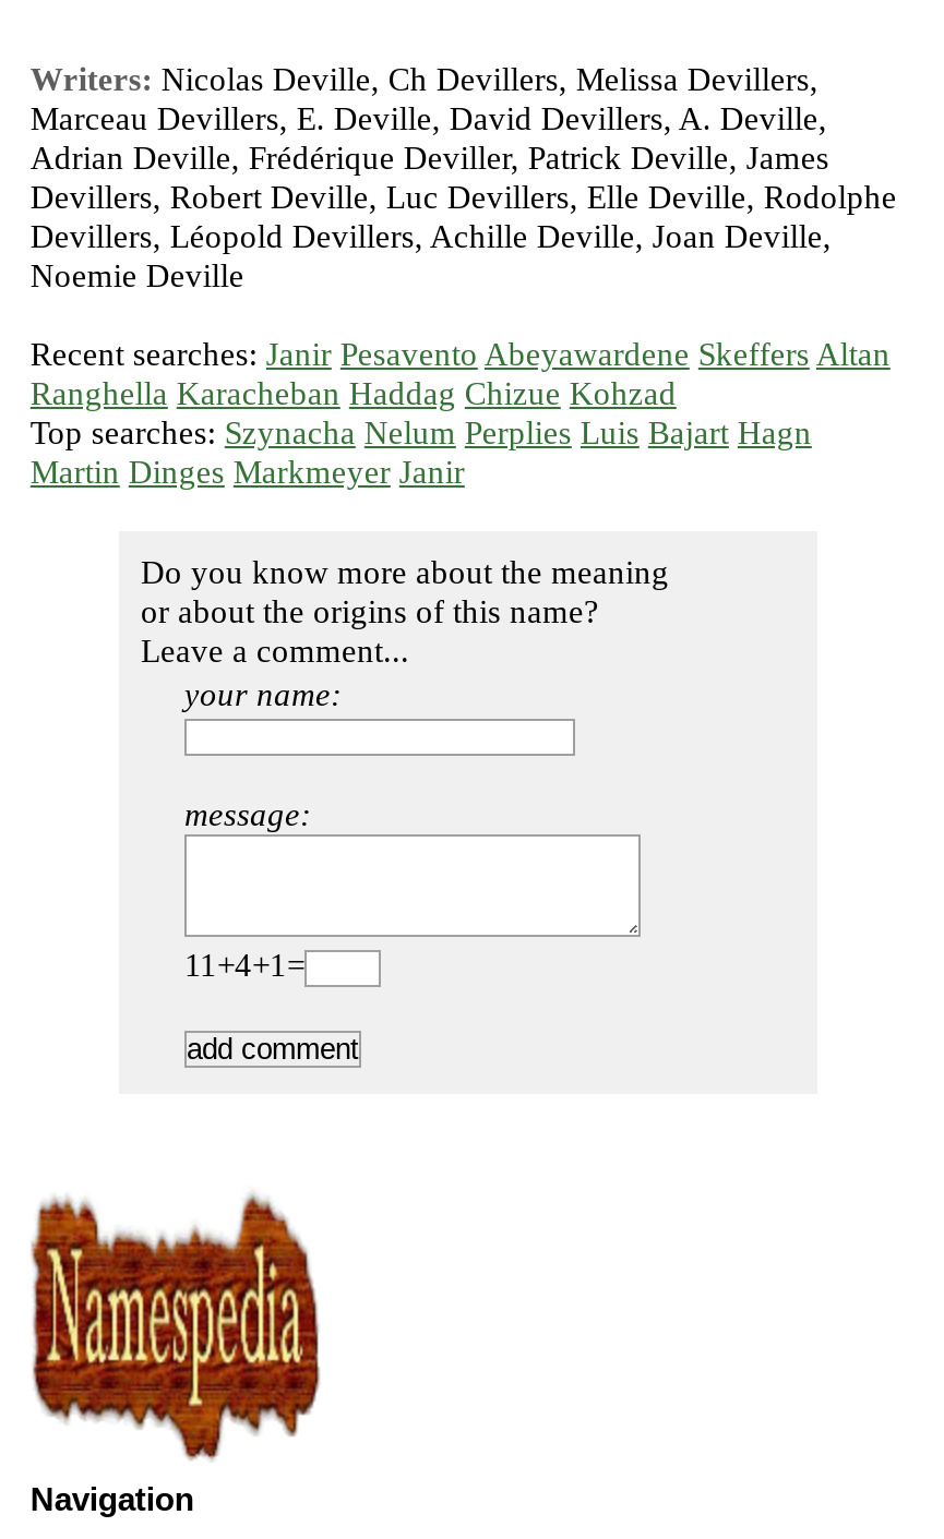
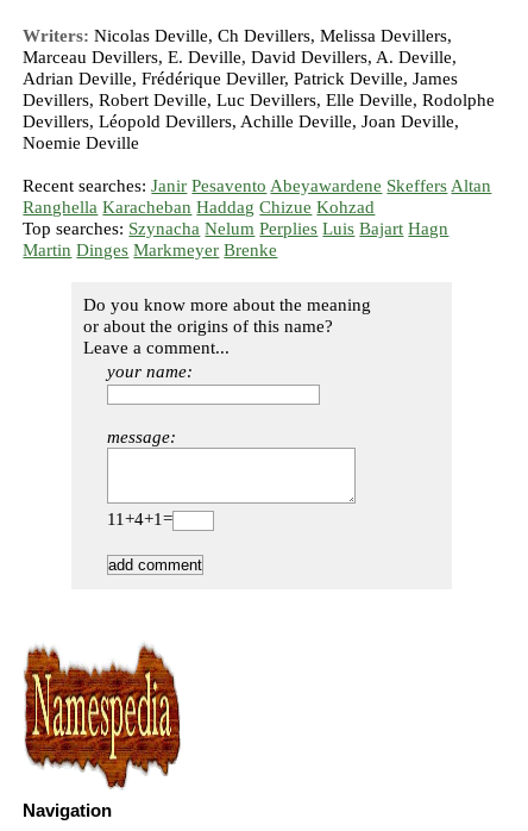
[30,455,465,490] Martin Dinges Markmeyer Janir -> [23,240,278,260] Martin Dinges Markmeyer Brenke

